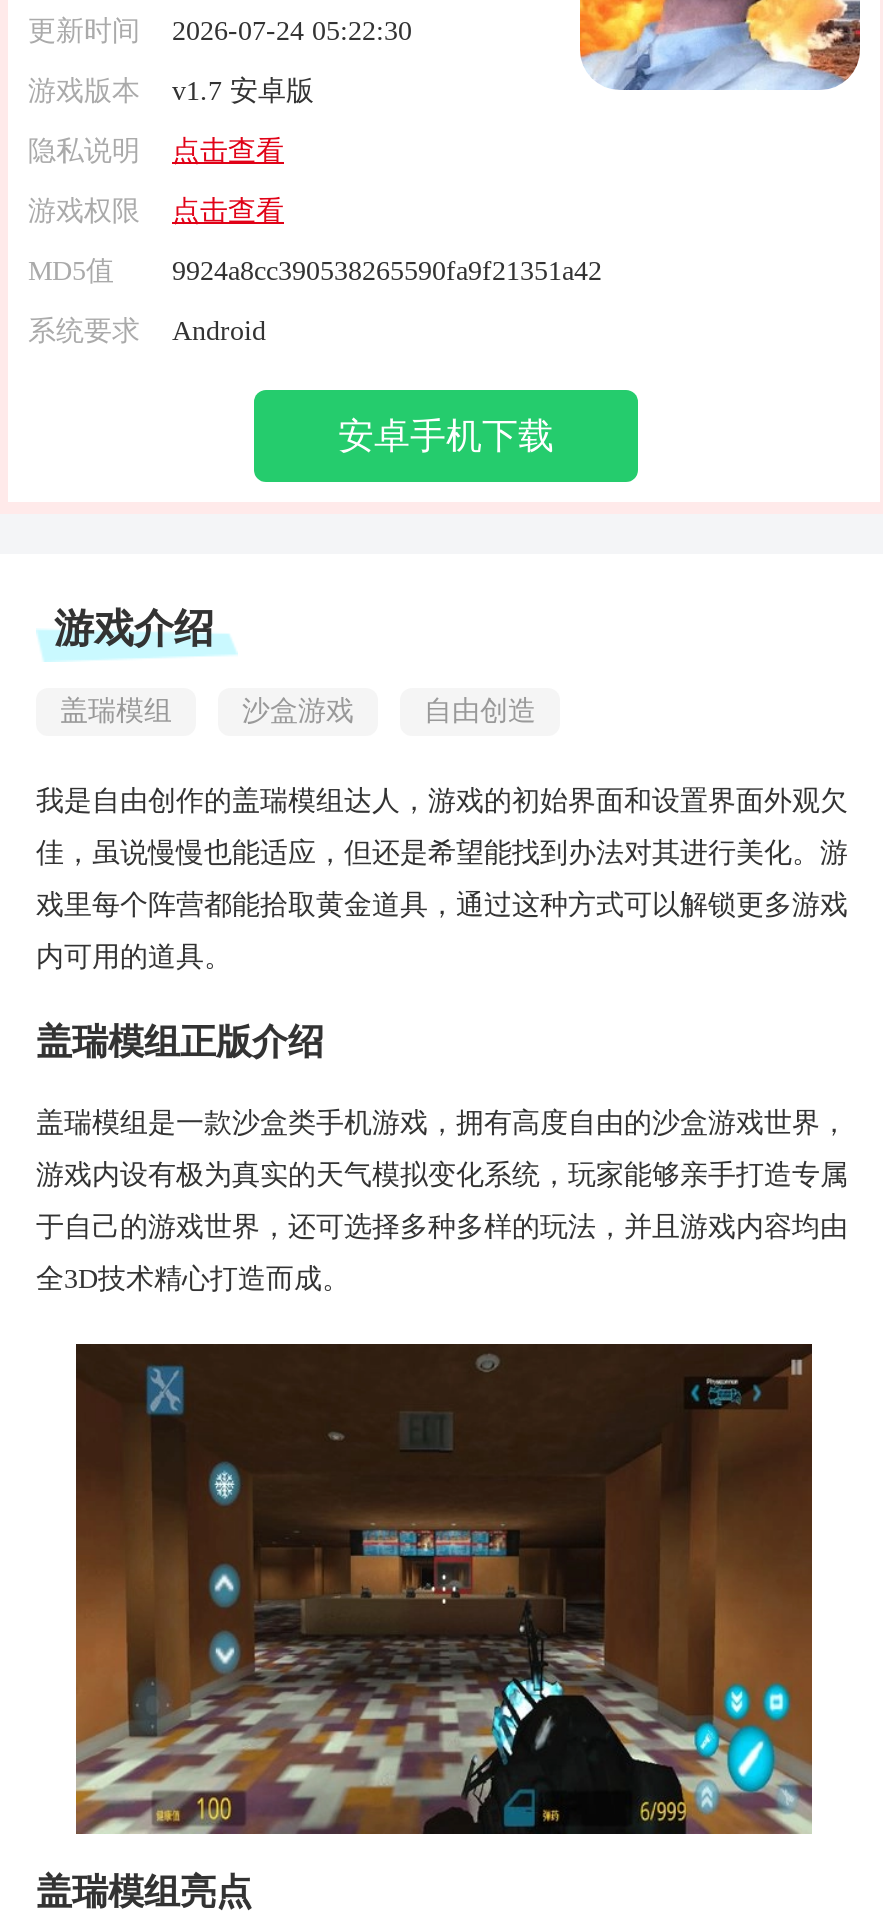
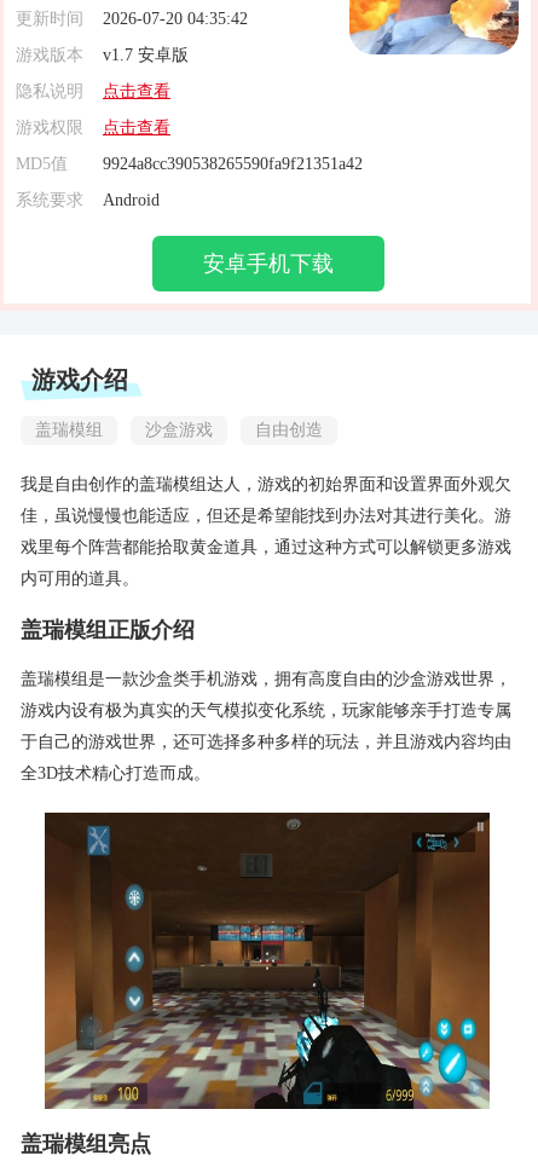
[28,16,412,46] 更新时间 2026-07-24 05:22:30 -> [16,10,248,28] 更新时间 2026-07-20 04:35:42

